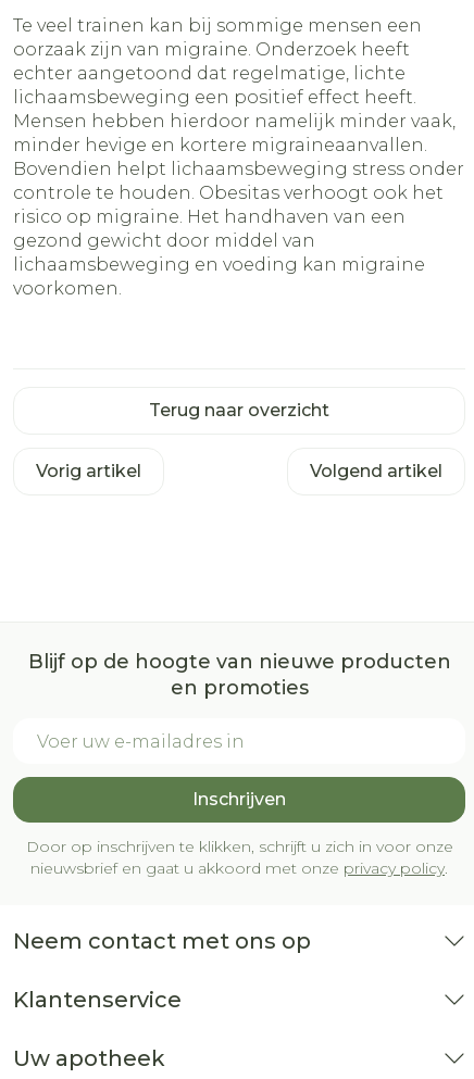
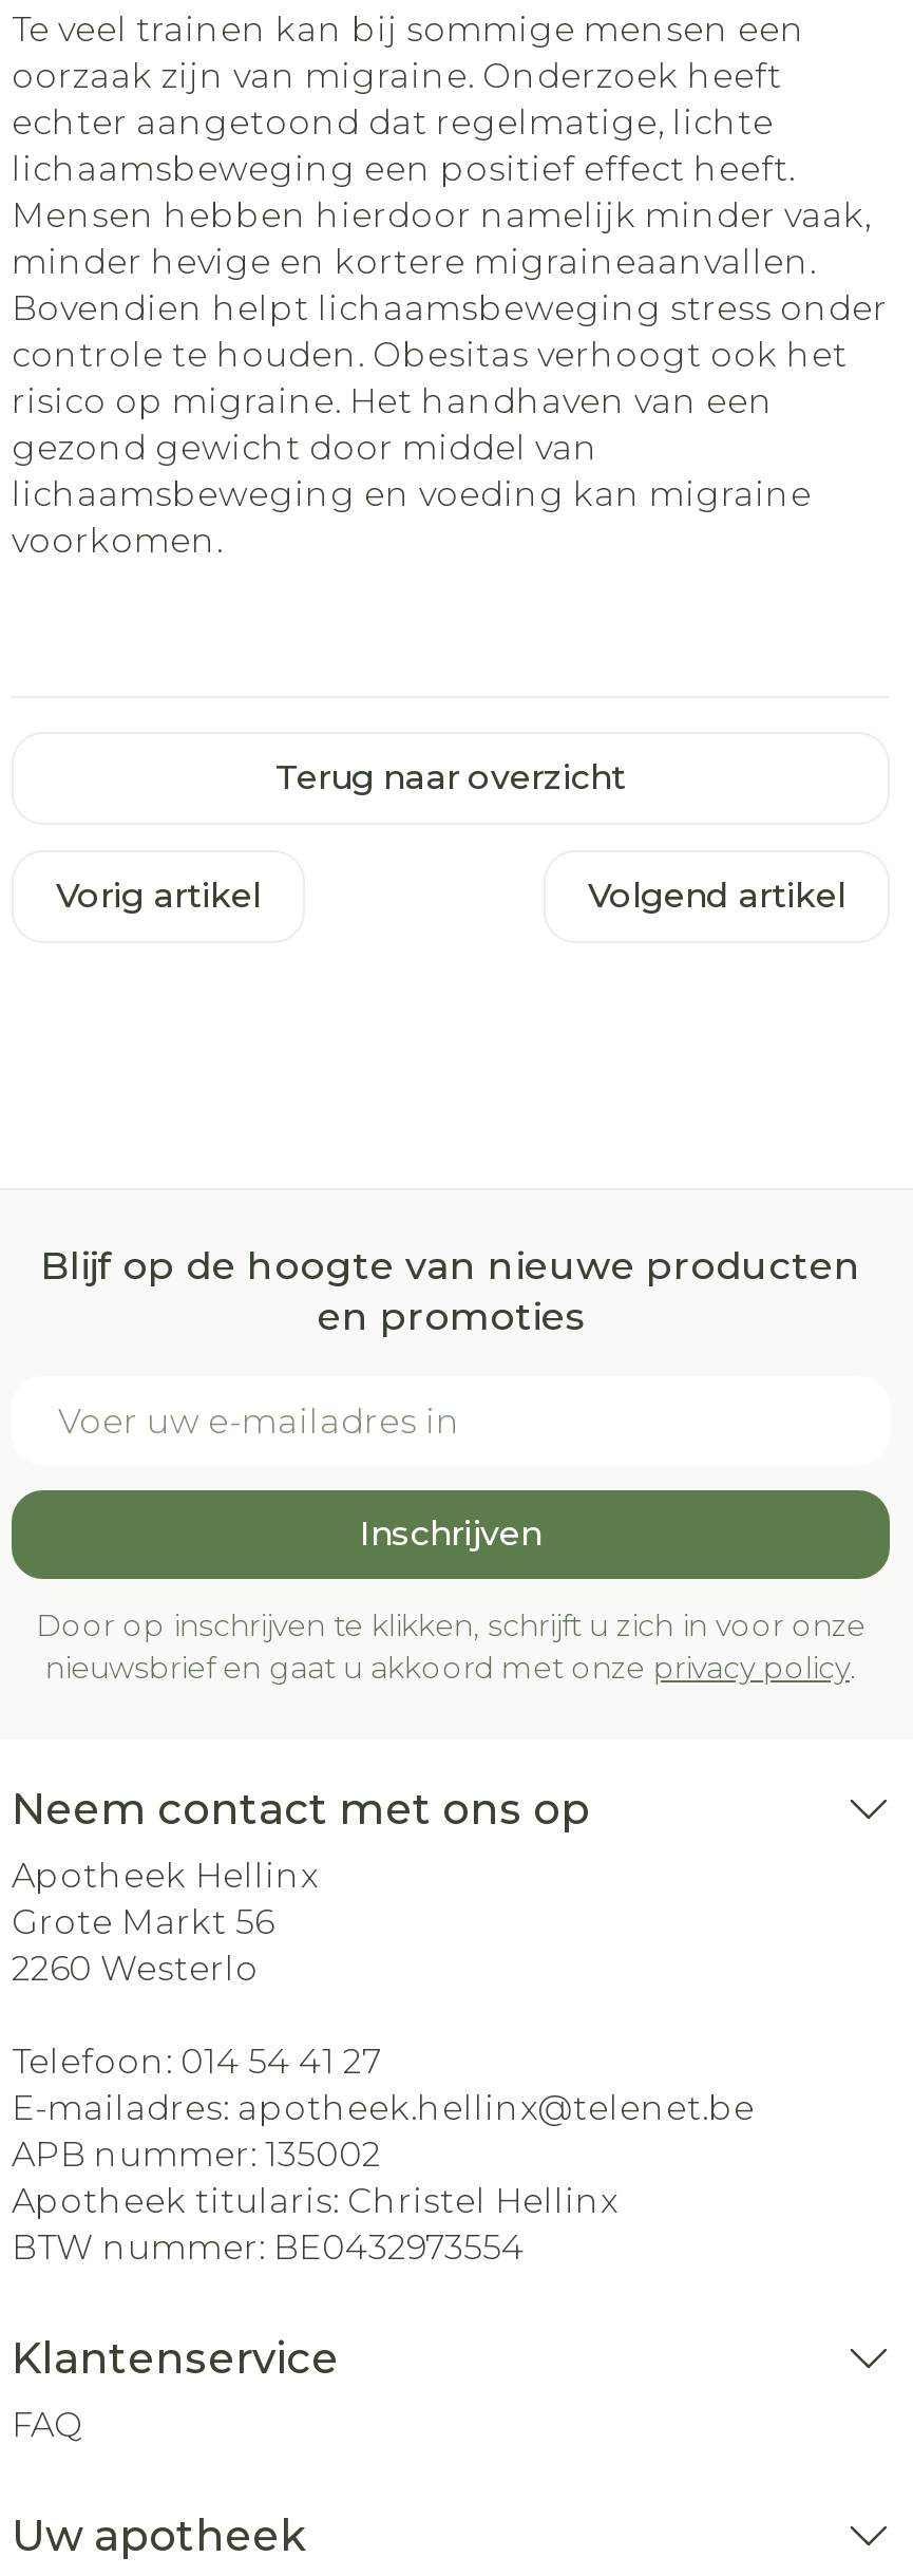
none -> [12,1856,755,2268] Apotheek Hellinx | Grote Markt 56 | 2260 Westerlo | Telefoon: 014 54 41 27 | E-mailadres: apotheek.hellinx@telenet.be | APB nummer: 135002 | Apotheek titularis: Christel Hellinx | BTW nummer: BE0432973554
none -> [12,2405,83,2445] FAQ

